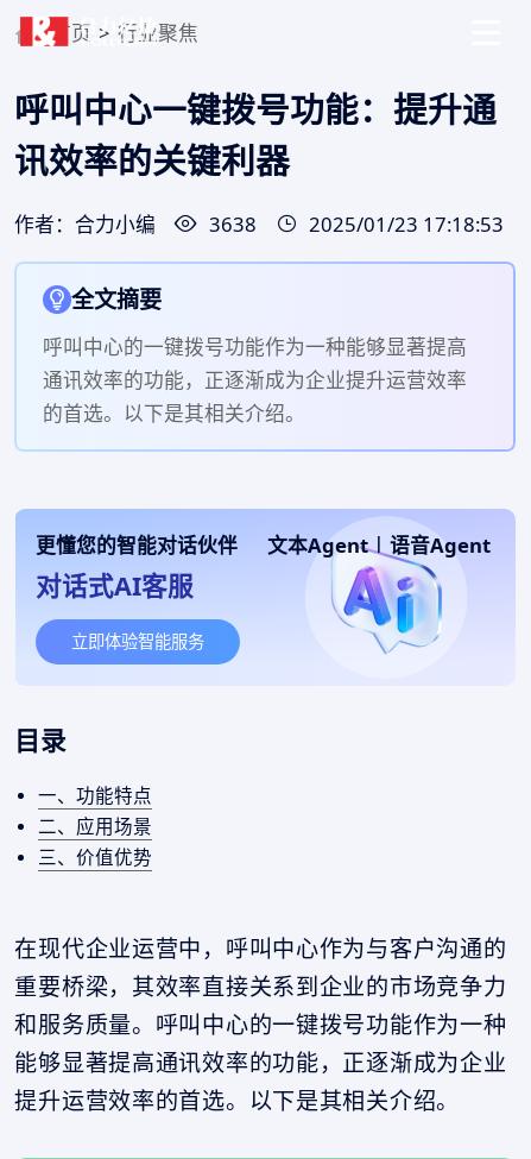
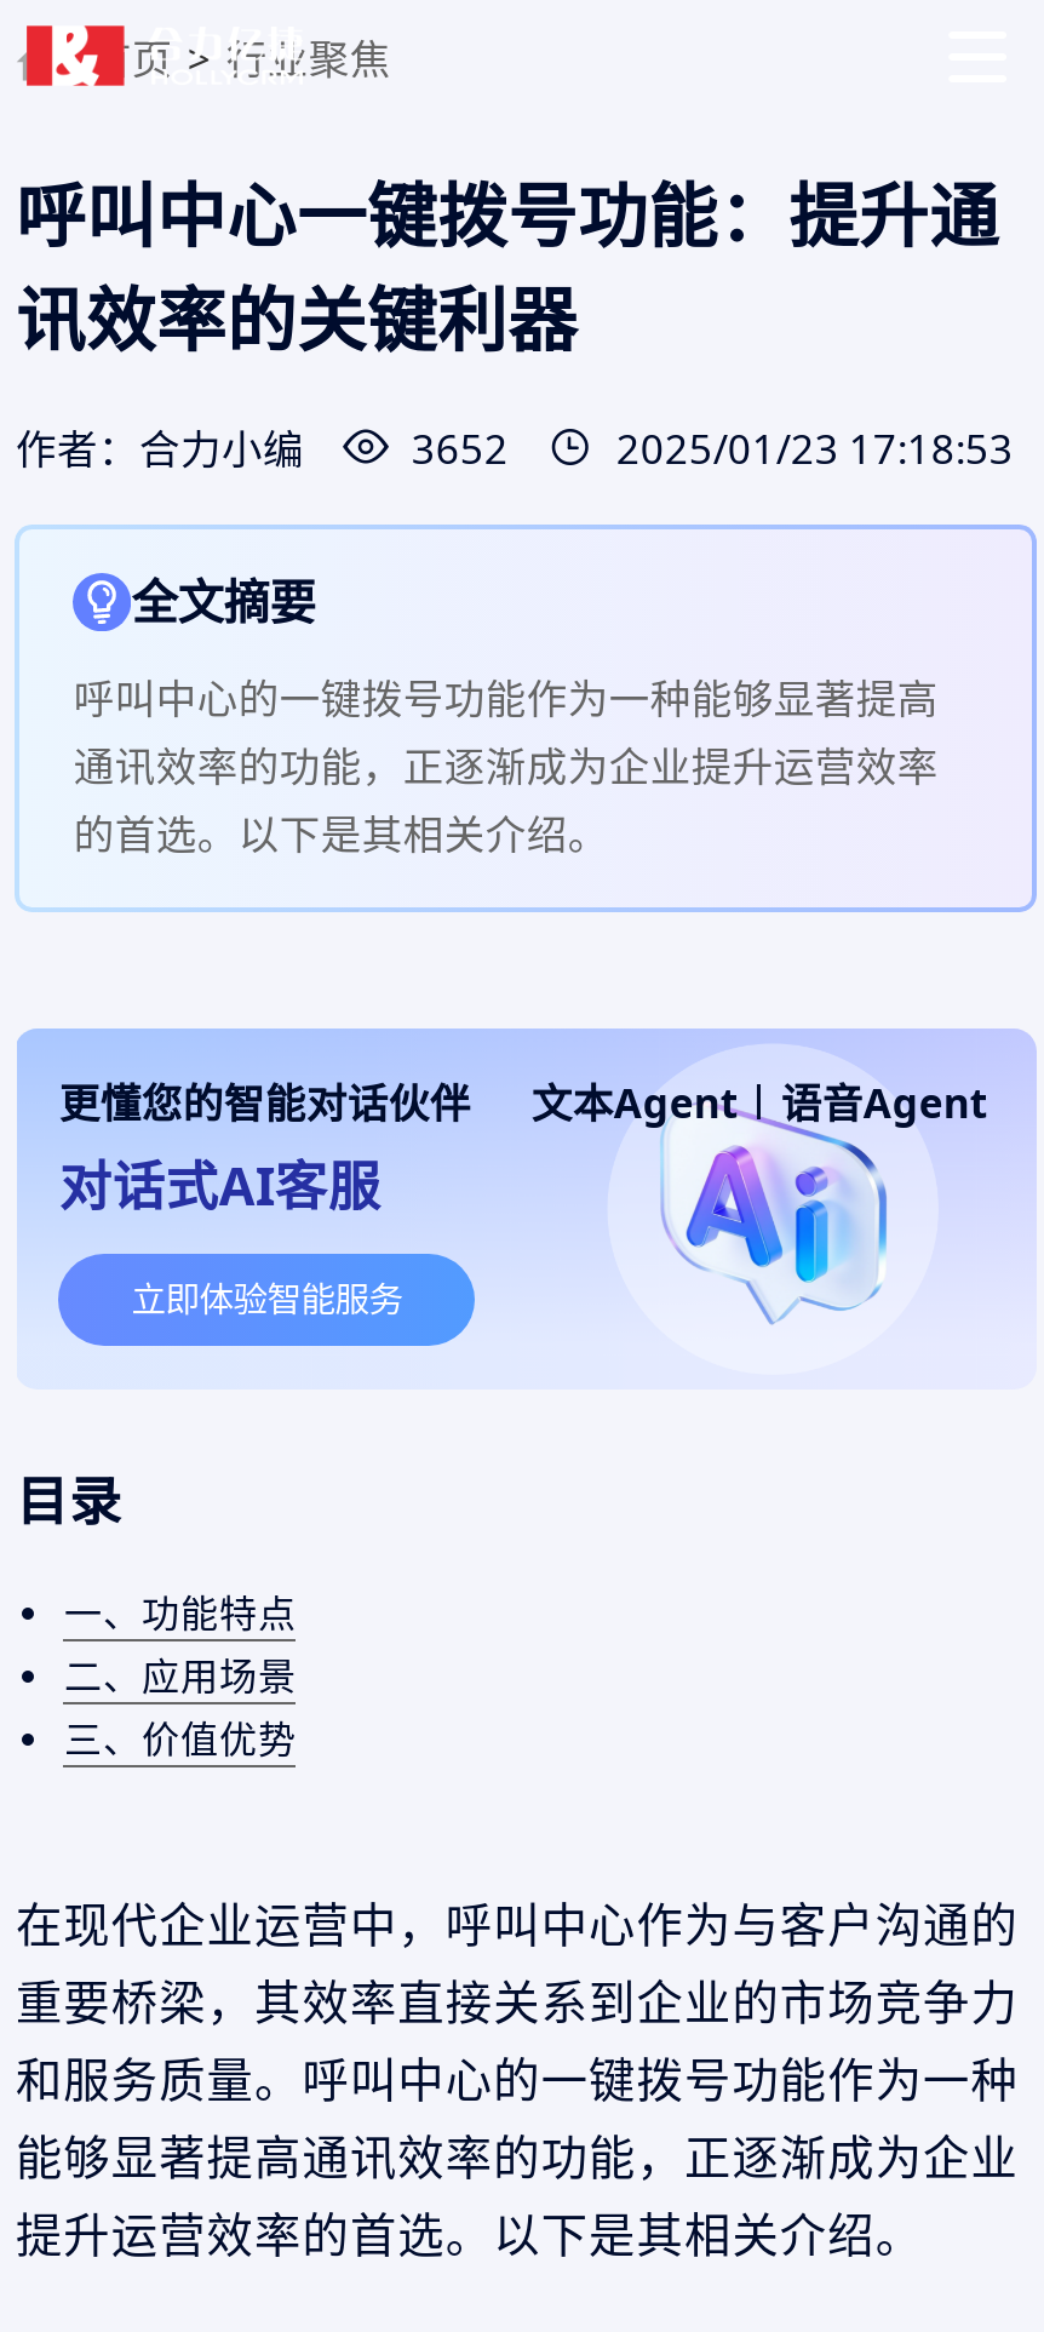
[15,211,504,238] 作者：合力小编 3638 2025/01/23 17:18:53 -> [16,421,1013,477] 作者：合力小编 3652 2025/01/23 17:18:53

